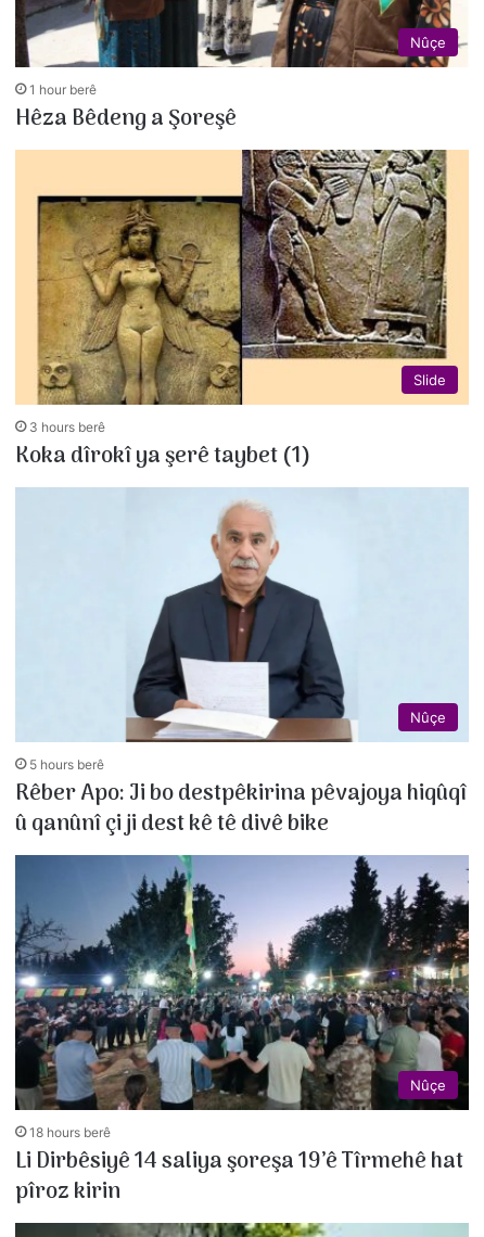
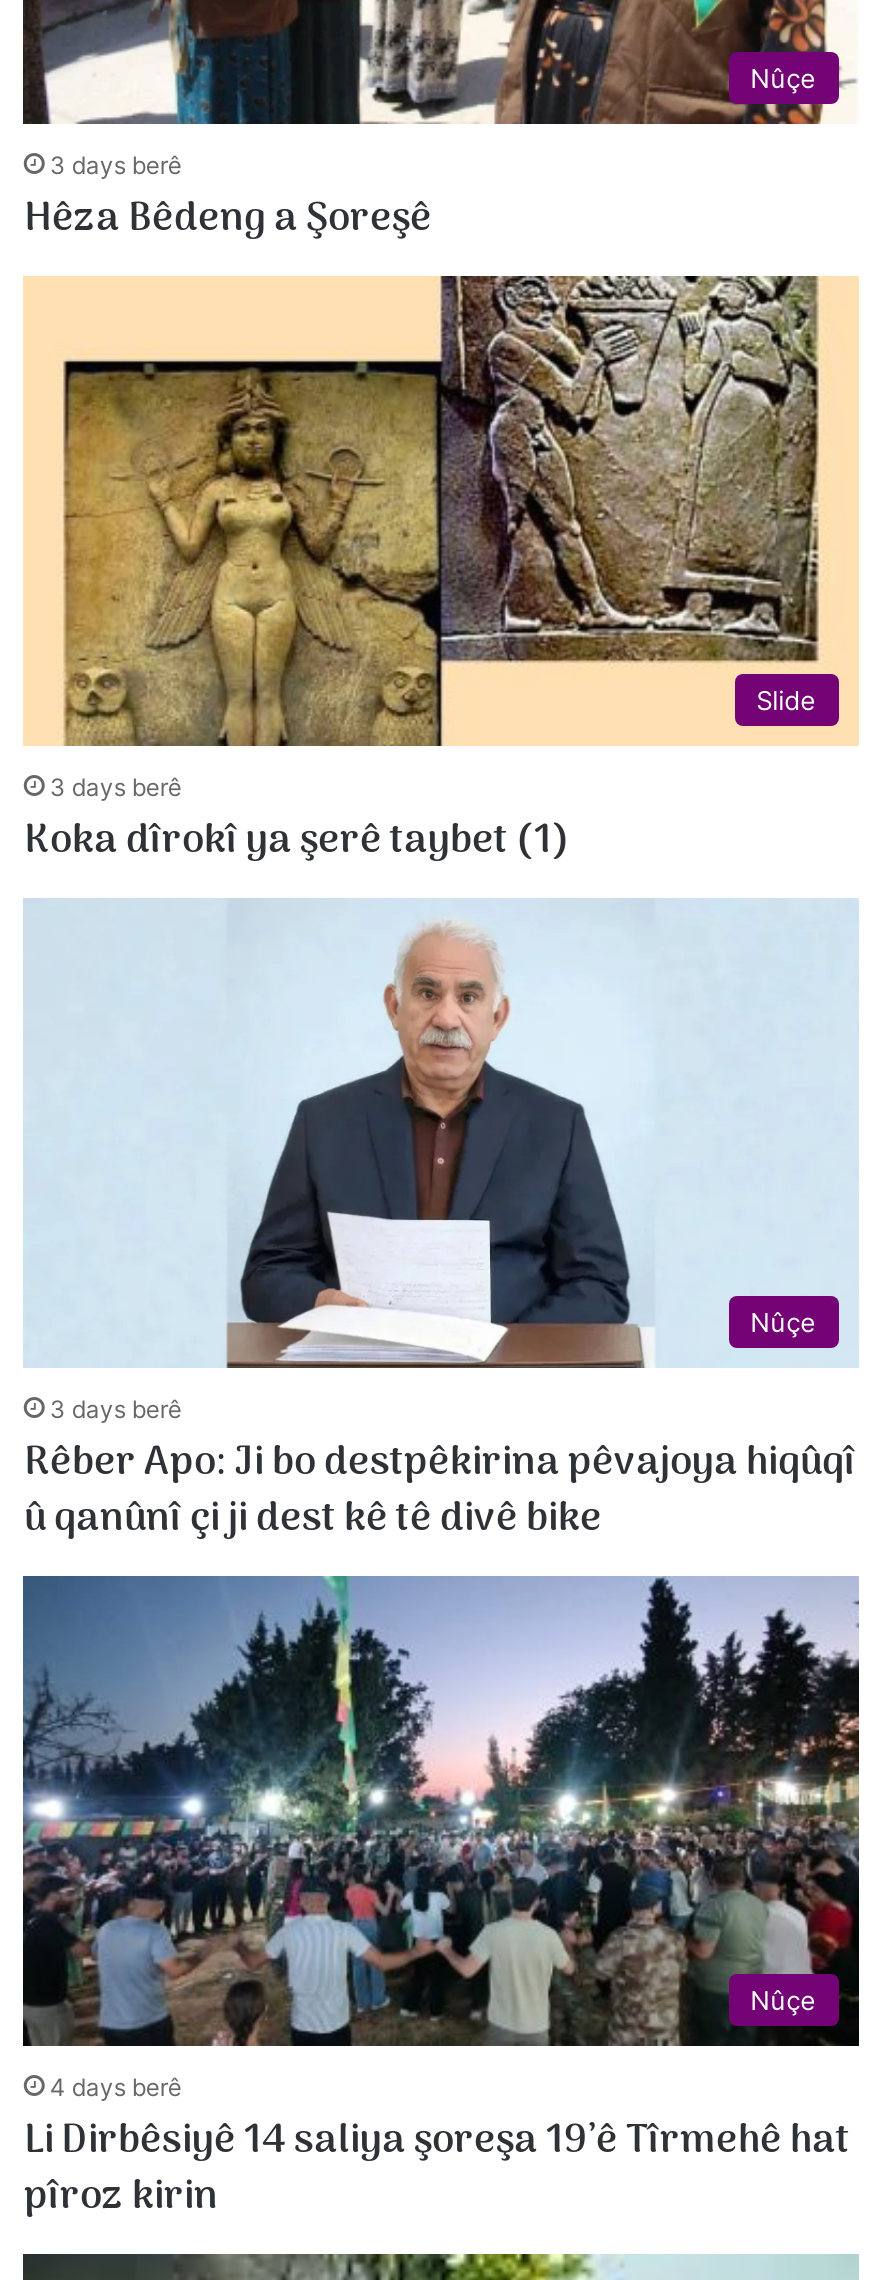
[30,81,97,97] 1 hour berê -> [50,150,182,180] 3 days berê
[30,419,106,435] 3 hours berê -> [50,773,182,803] 3 days berê
[30,756,105,772] 5 hours berê -> [50,1394,182,1424] 3 days berê
[30,1124,111,1141] 18 hours berê -> [50,2072,182,2102] 4 days berê

